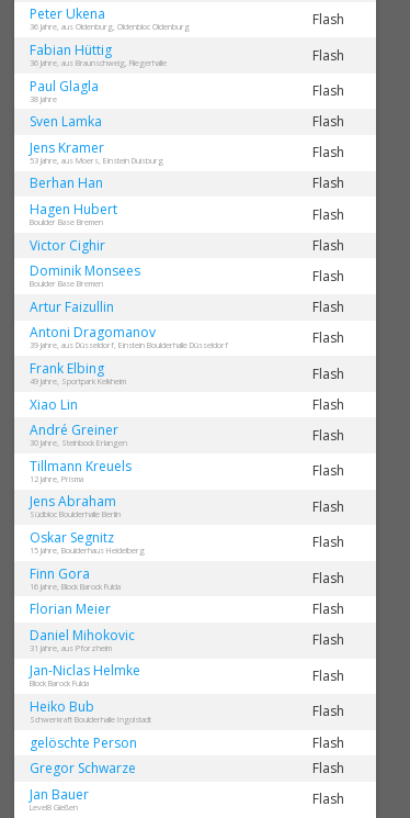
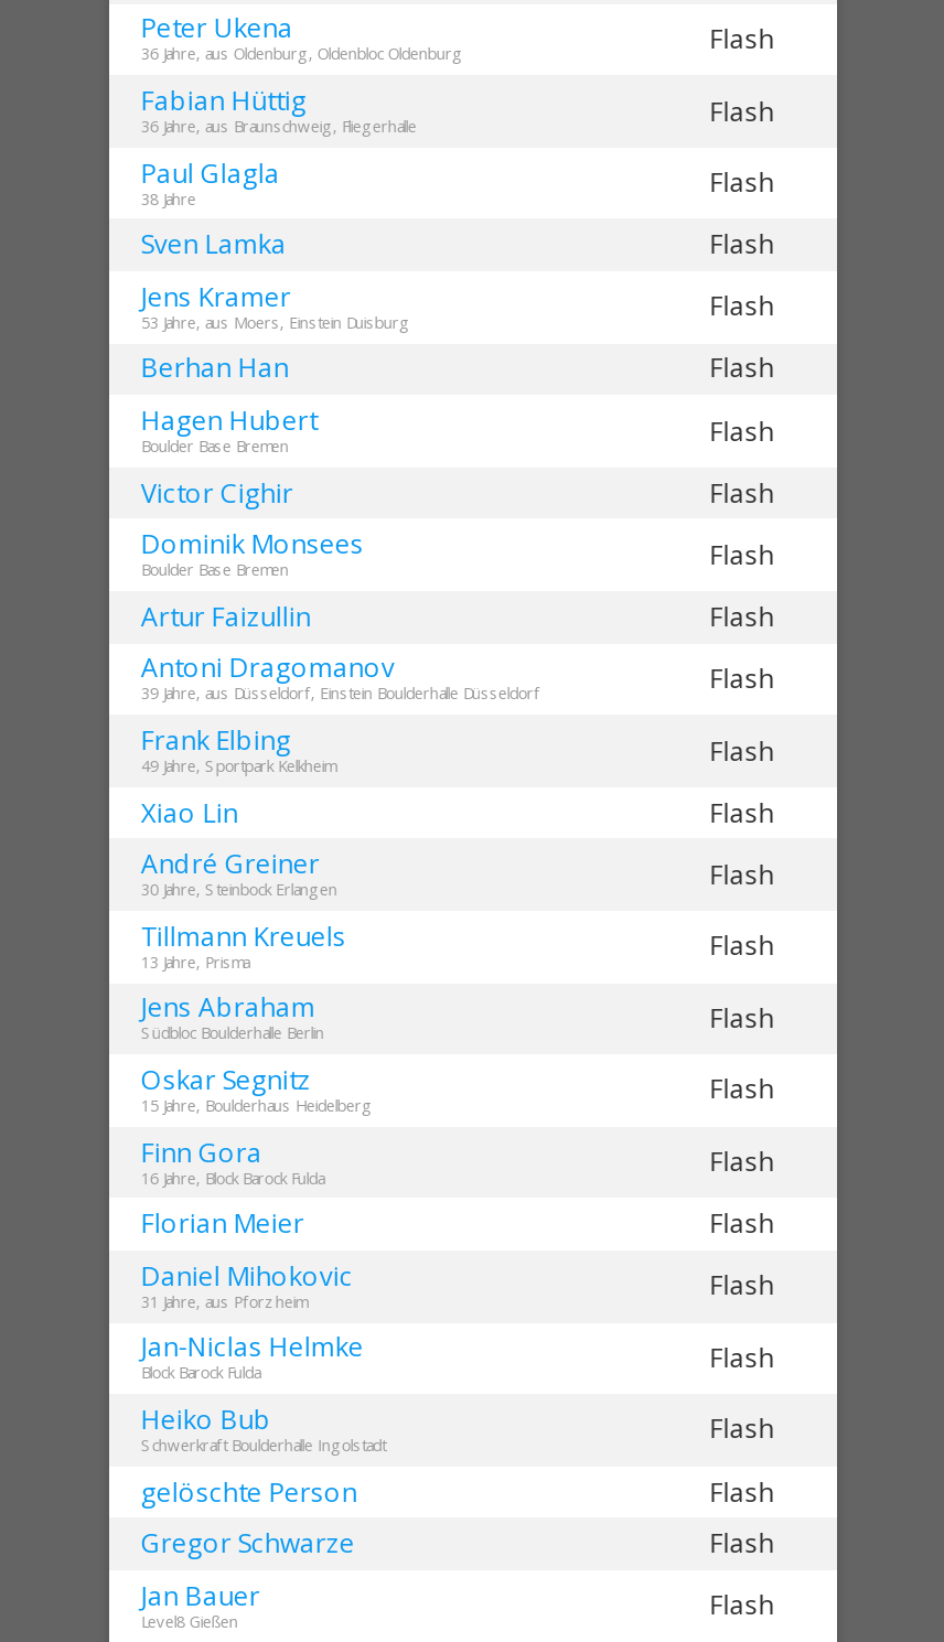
[30,473,84,484] 12 Jahre, Prisma -> [141,950,249,972] 13 Jahre, Prisma

